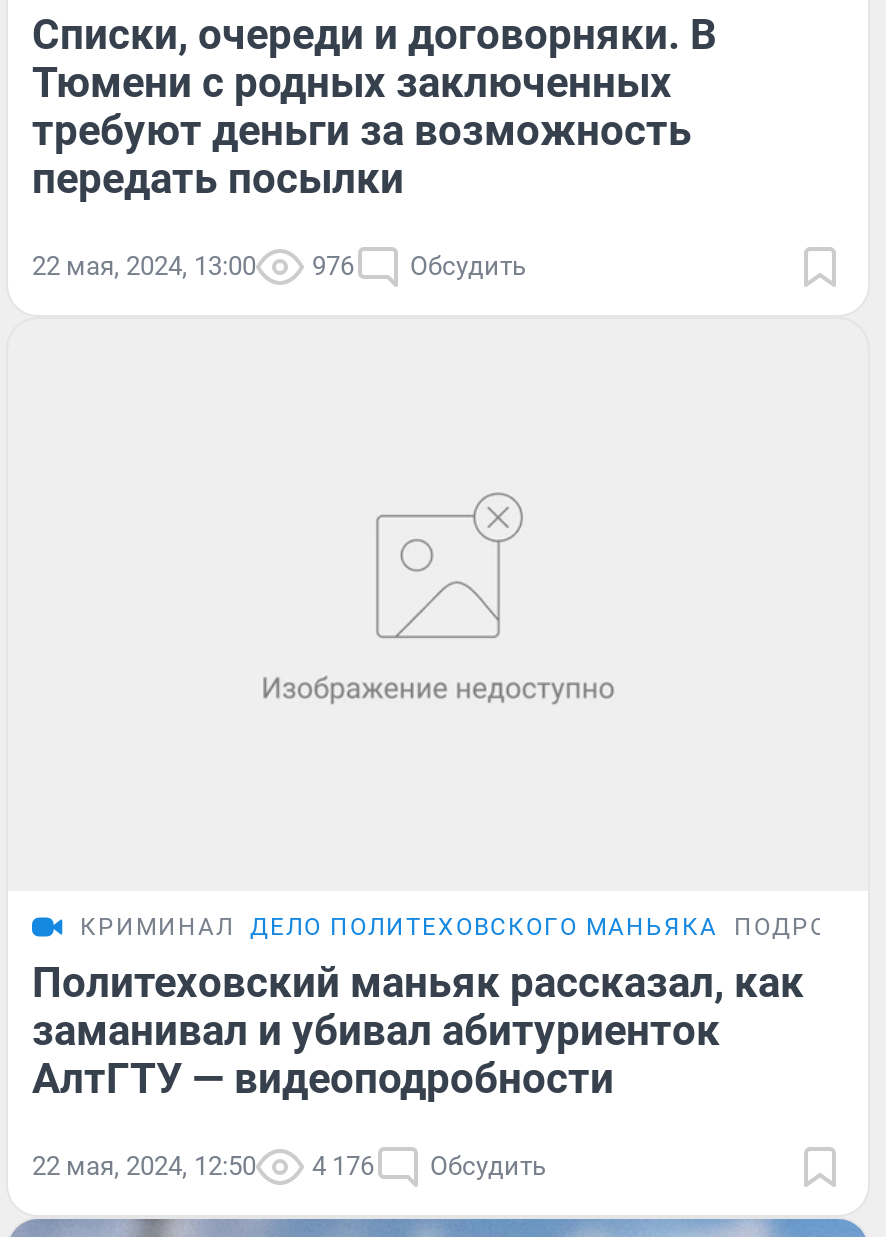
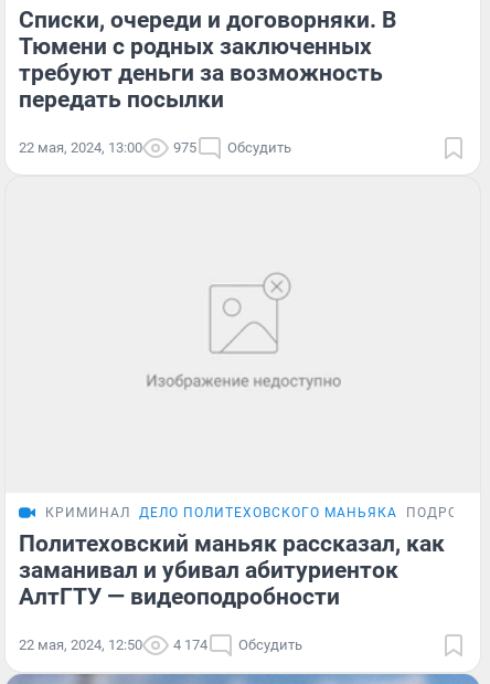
[32,250,526,280] 22 мая, 2024, 13:00 976 Обсудить -> [19,139,291,155] 22 мая, 2024, 13:00 975 Обсудить
[32,1151,546,1181] 22 мая, 2024, 12:50 4 176 Обсудить -> [19,637,302,653] 22 мая, 2024, 12:50 4 174 Обсудить

